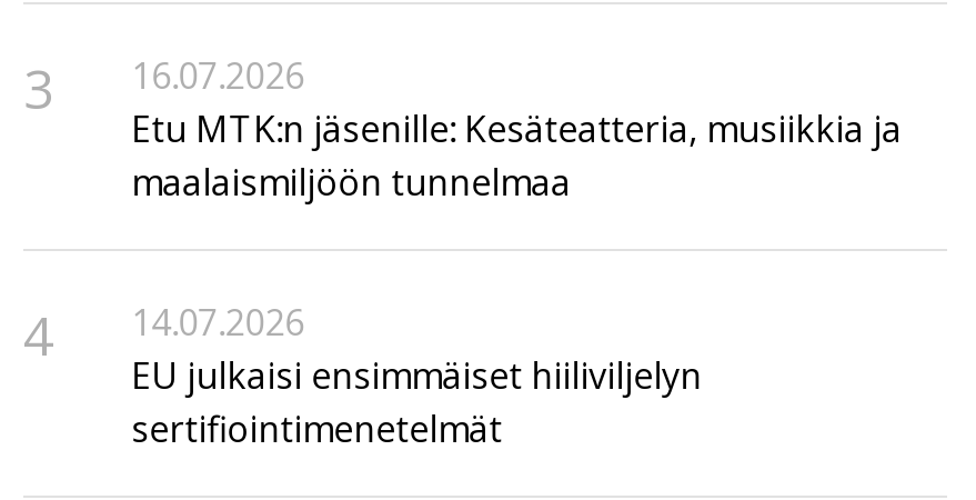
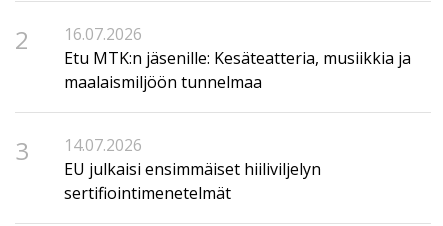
[23,51,304,124] 3 16.07.2026 -> [15,23,142,56] 2 16.07.2026
[23,298,304,371] 4 14.07.2026 -> [15,134,142,167] 3 14.07.2026

